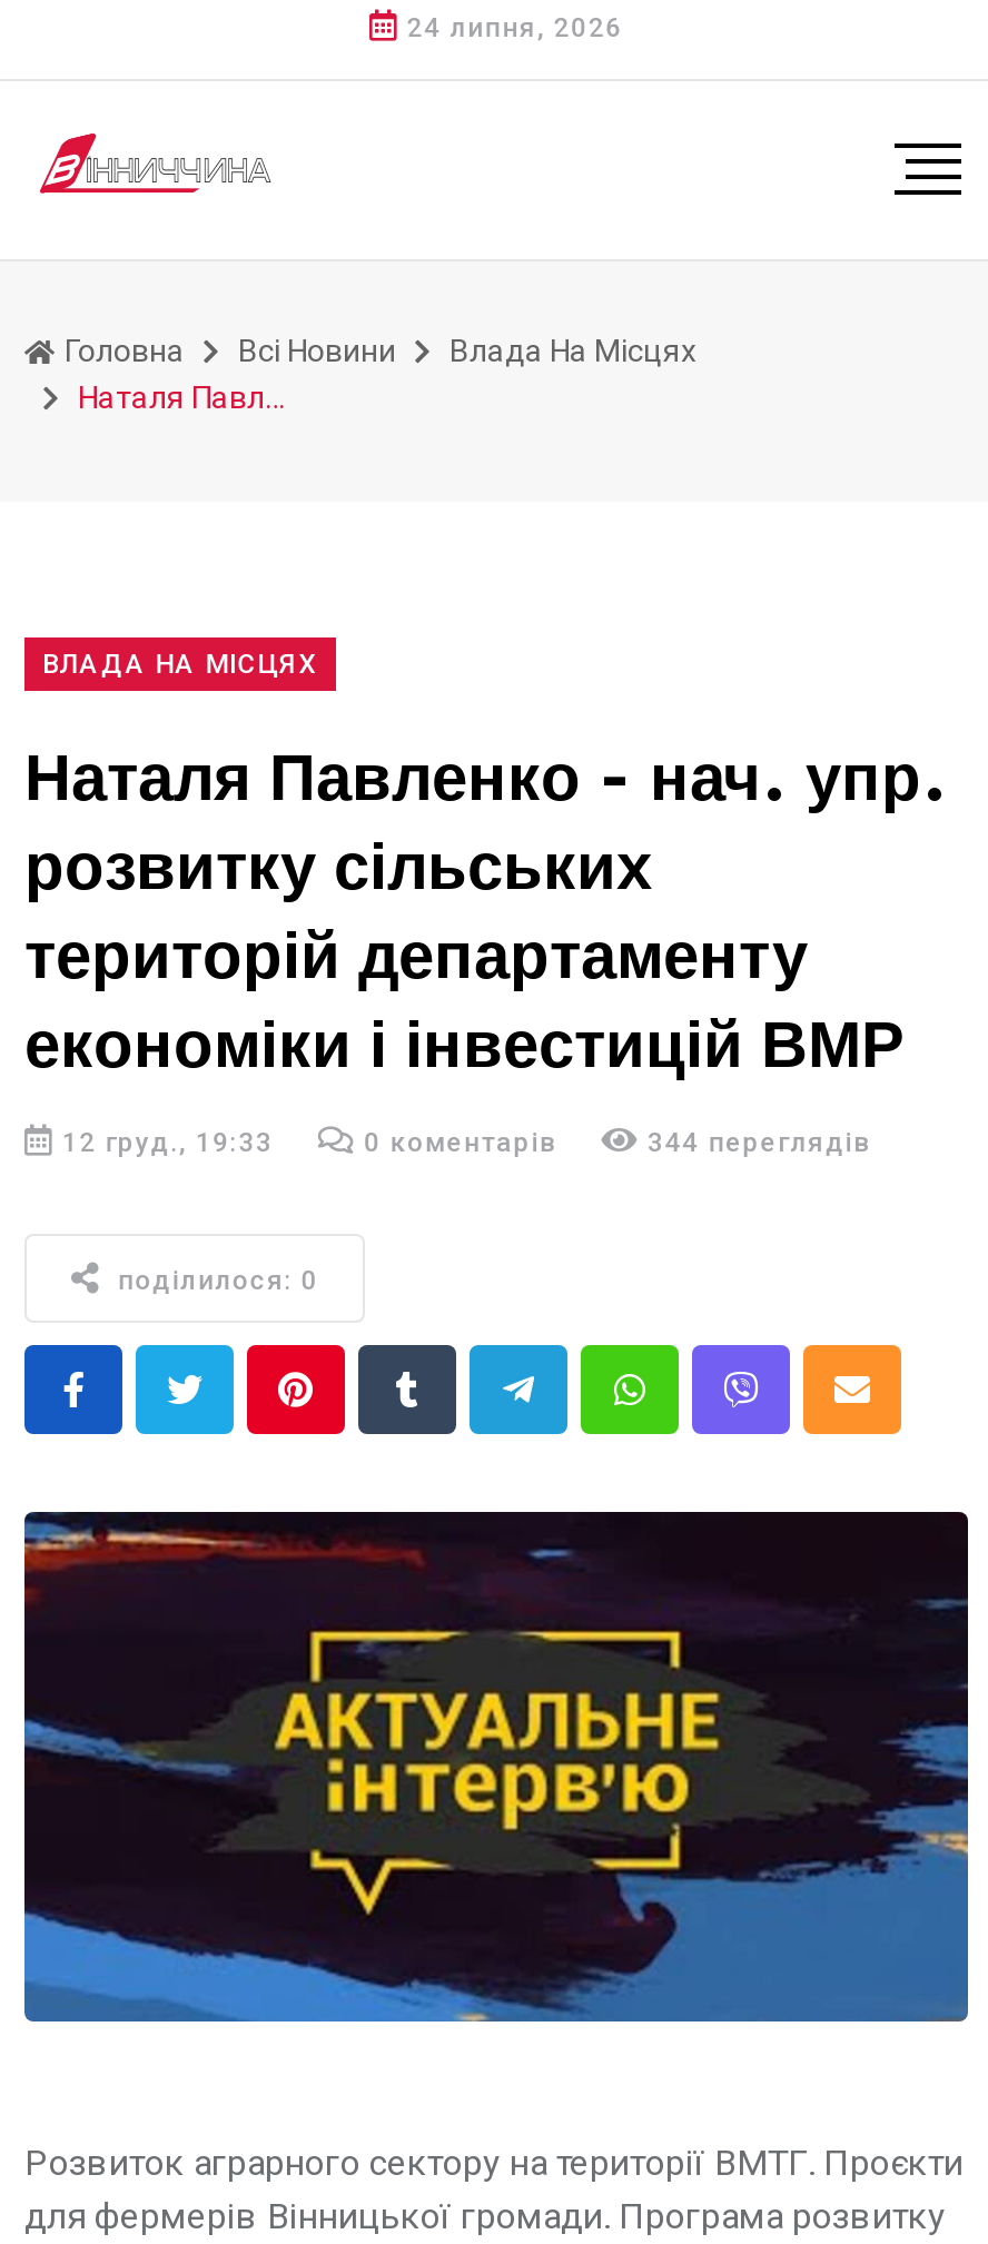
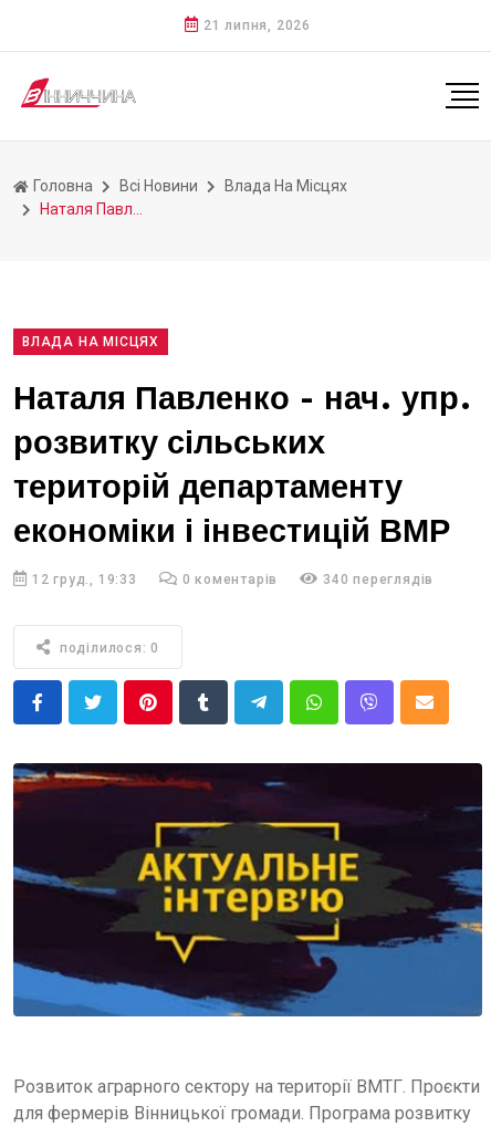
[407,12,623,43] 24 липня, 2026 -> [203,18,311,33] 21 липня, 2026
[648,1126,871,1157] 344 переглядів -> [323,571,434,587] 340 переглядів

